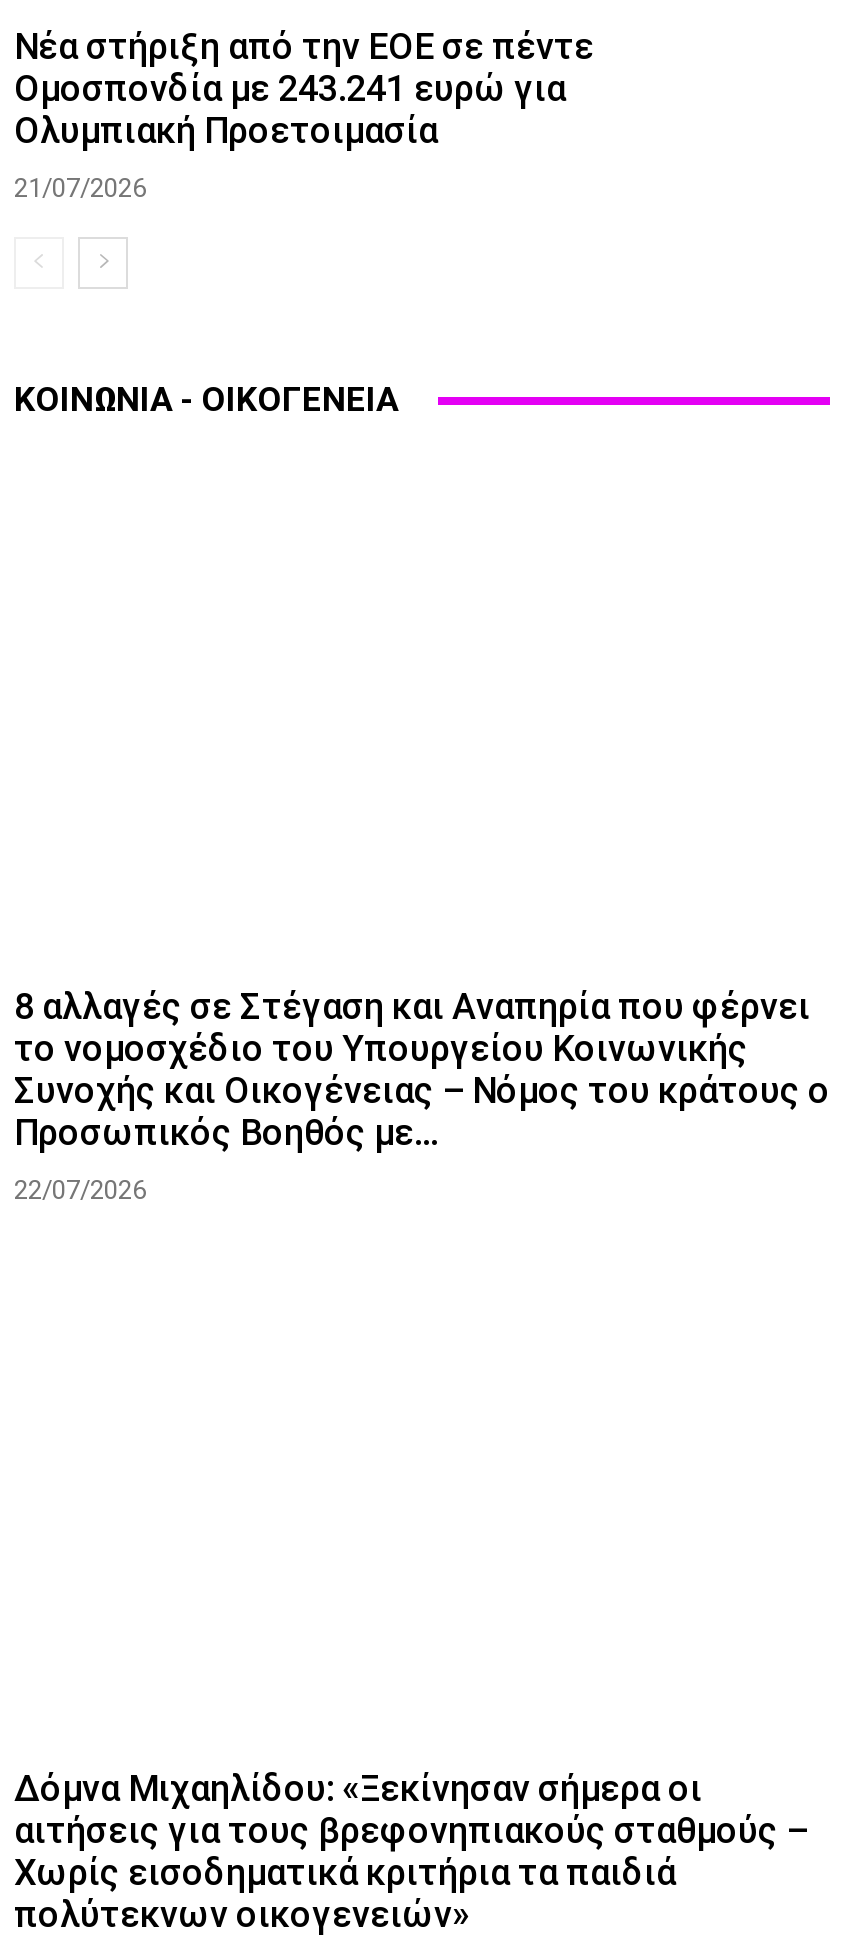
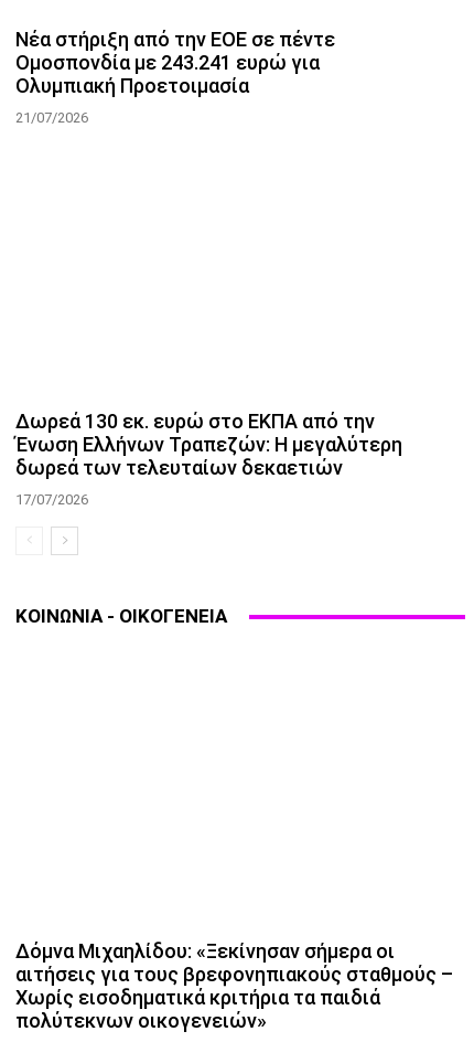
none -> [15,410,402,508] Δωρεά 130 εκ. ευρώ στο ΕΚΠΑ από την | Ένωση Ελλήνων Τραπεζών: Η μεγαλύτερη | δωρεά των τελευταίων δεκαετιών | 17/07/2026
moved [14,380,398,420] -> [15,605,227,627]: ΚΟΙΝΩΝΙΑ - ΟΙΚΟΓΕΝΕΙΑ
[14,985,830,1205] 8 αλλαγές σε Στέγαση και Αναπηρία που φέρνει | το νομοσχέδιο του Υπουργείου Κοινωνικής | Συνοχής και Οικογένειας – Νόμος του κράτους ο | Προσωπικός Βοηθός με... | 22/07/2026 -> none

